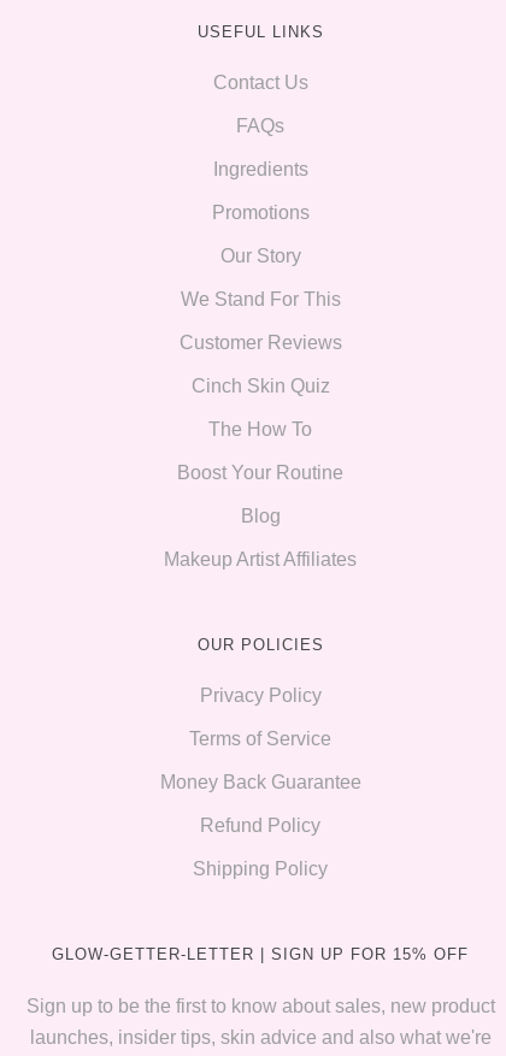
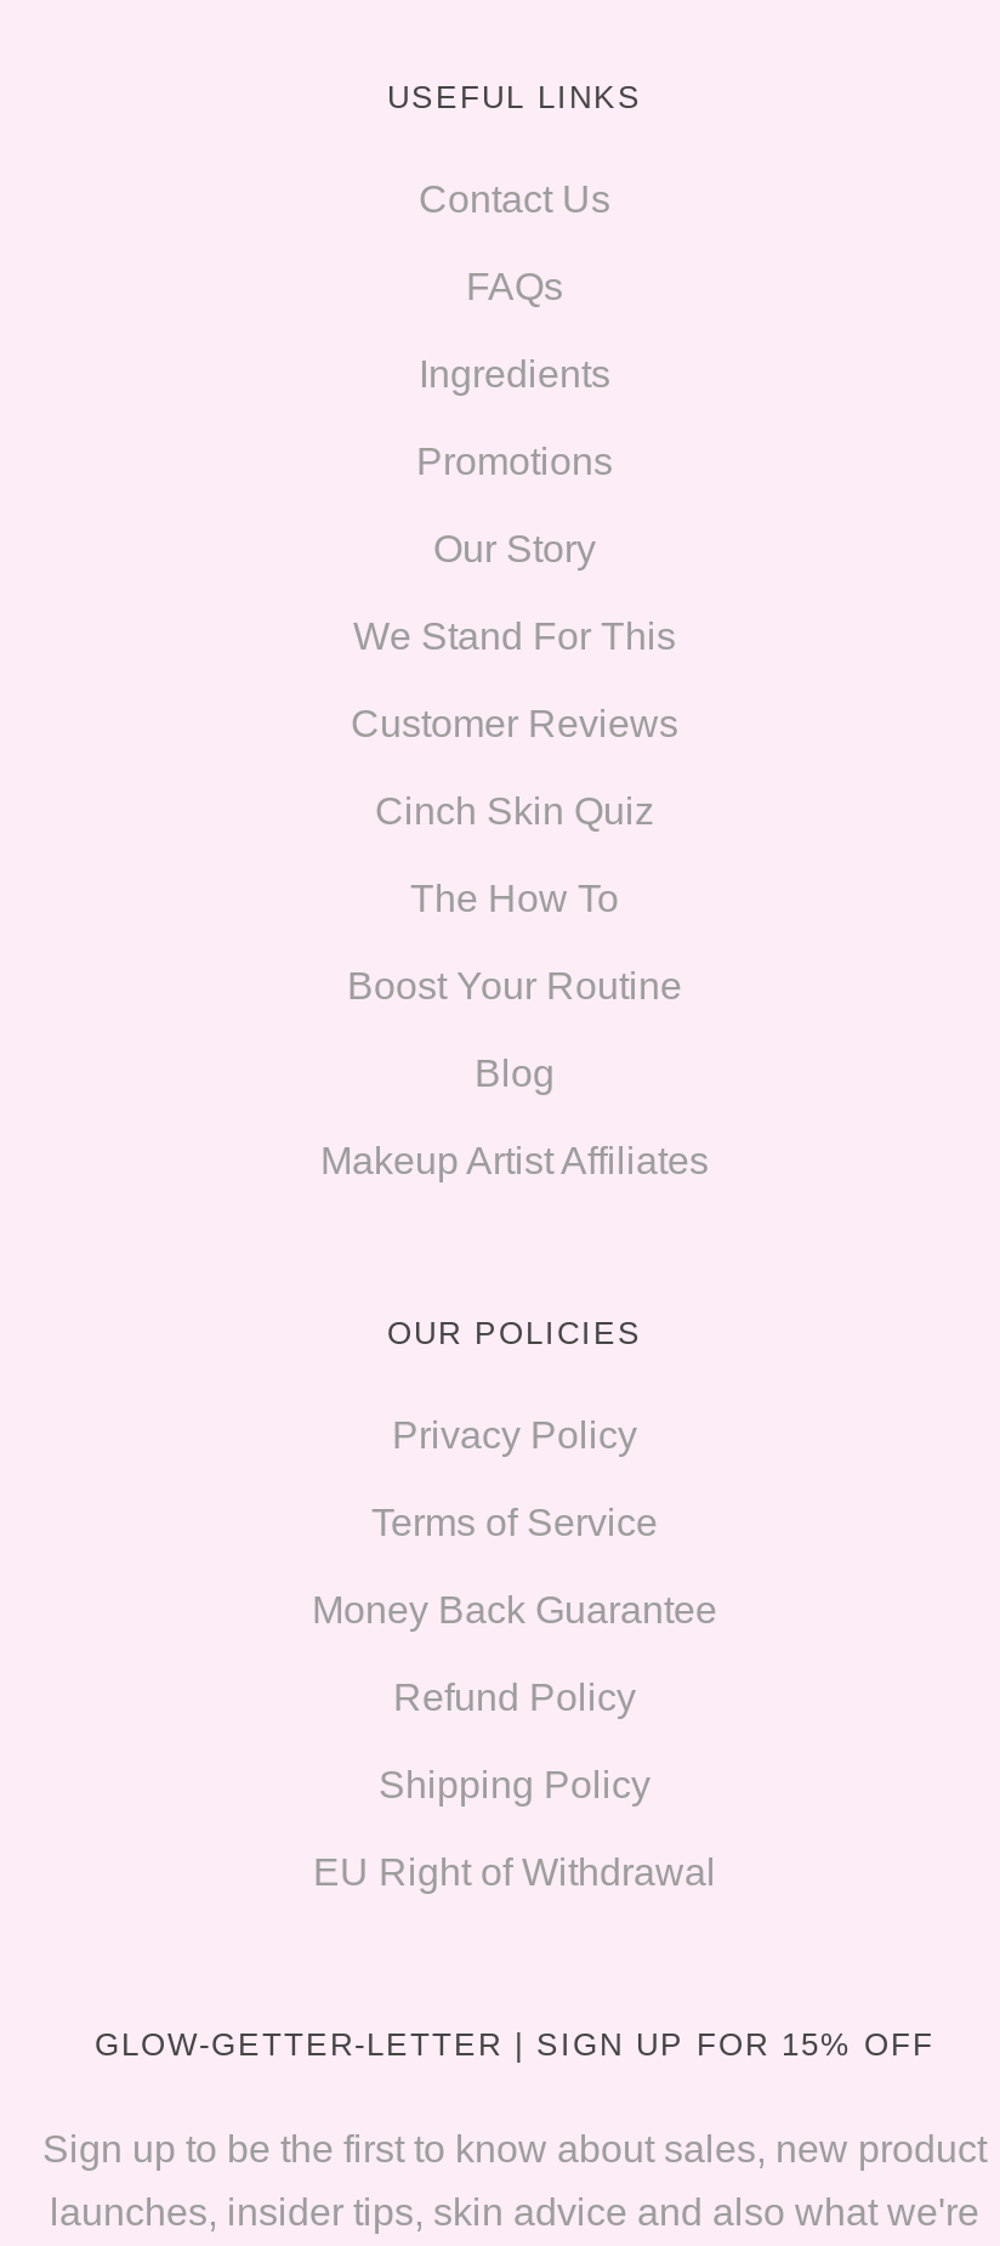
none -> [313,1851,716,1892] EU Right of Withdrawal

